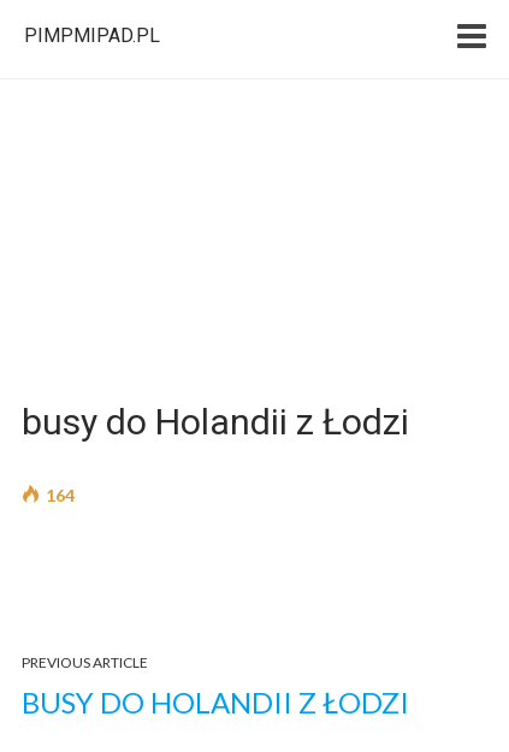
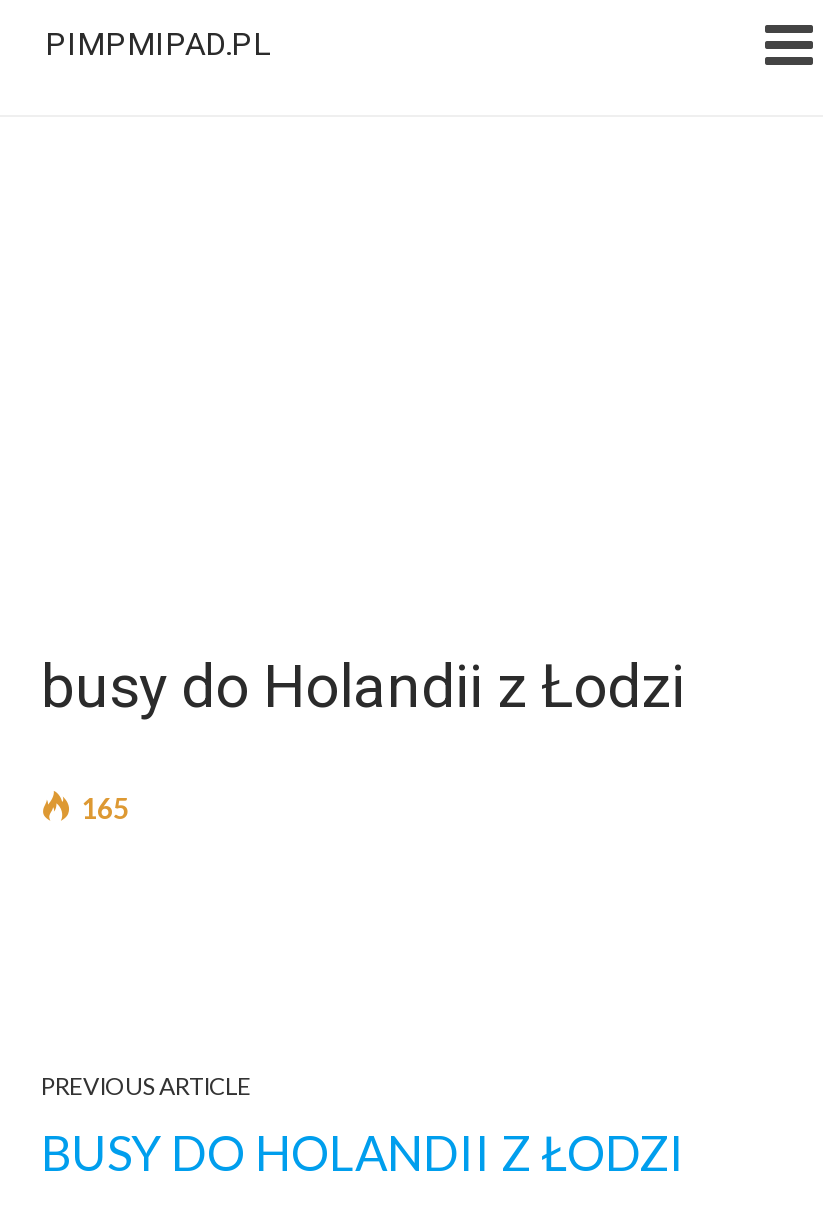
[42,485,75,505] 164 -> [75,791,129,825] 165

